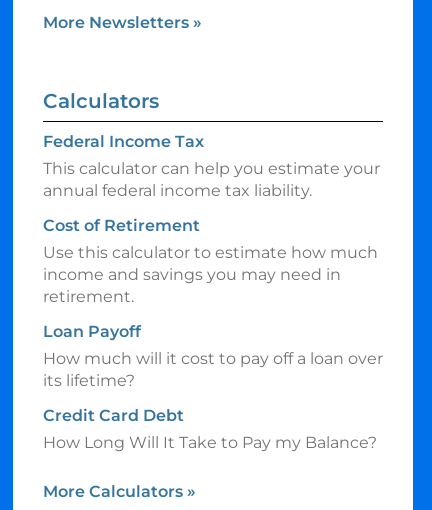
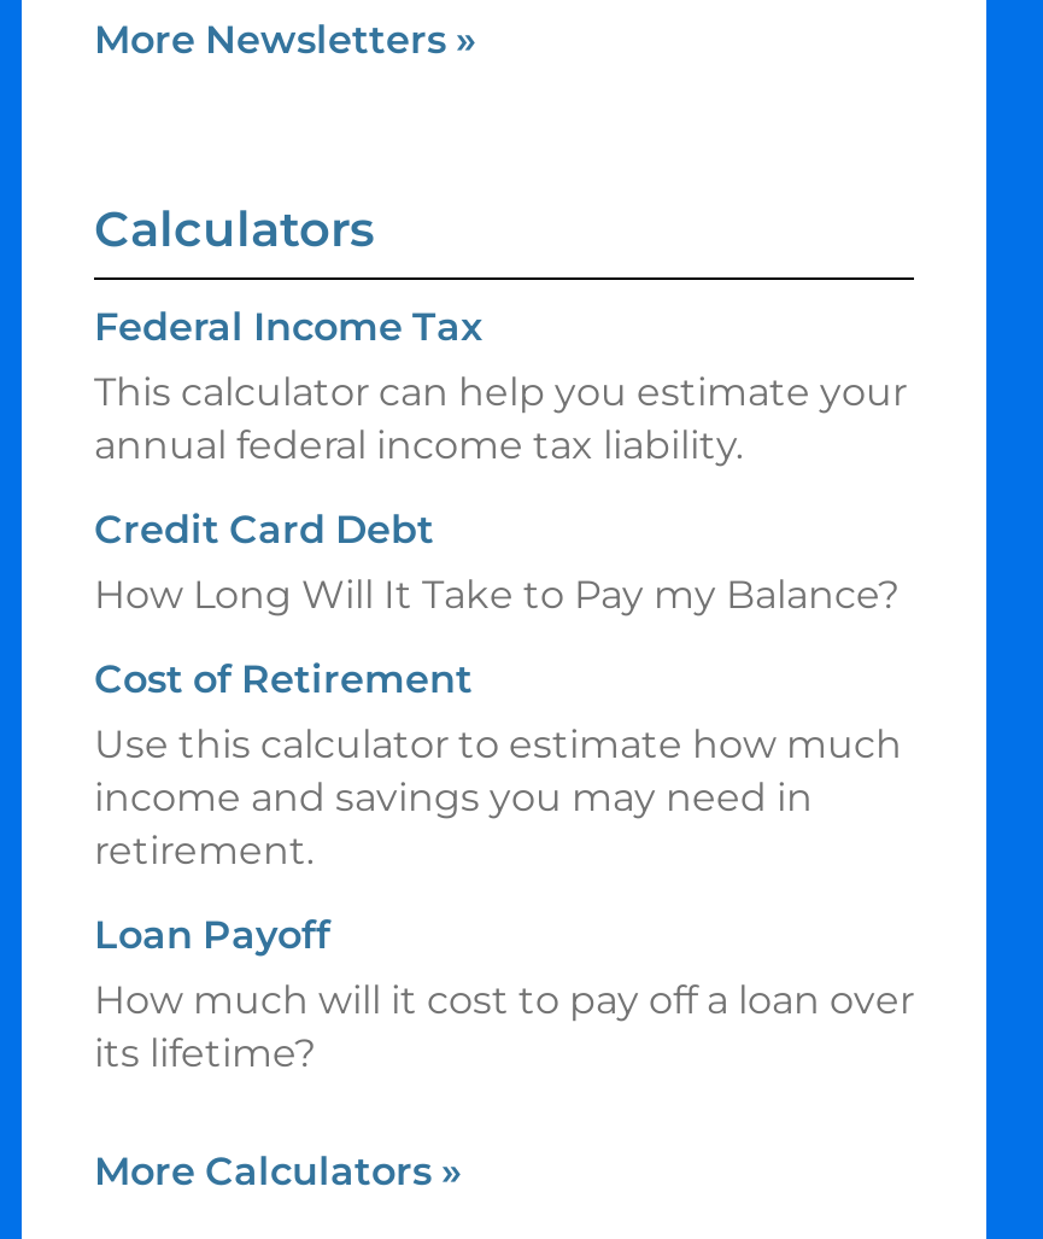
moved [43,216,383,390] -> [94,656,914,1076]: Cost of Retirement | Use this calculator to estimate how much | income and savings you may need in | retirement. | Loan Payoff | How much will it cost to pay off a loan over | its lifetime?
moved [43,406,377,452] -> [94,507,900,618]: Credit Card Debt | How Long Will It Take to Pay my Balance?

